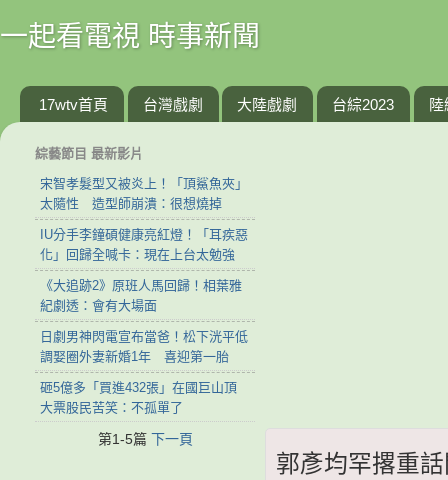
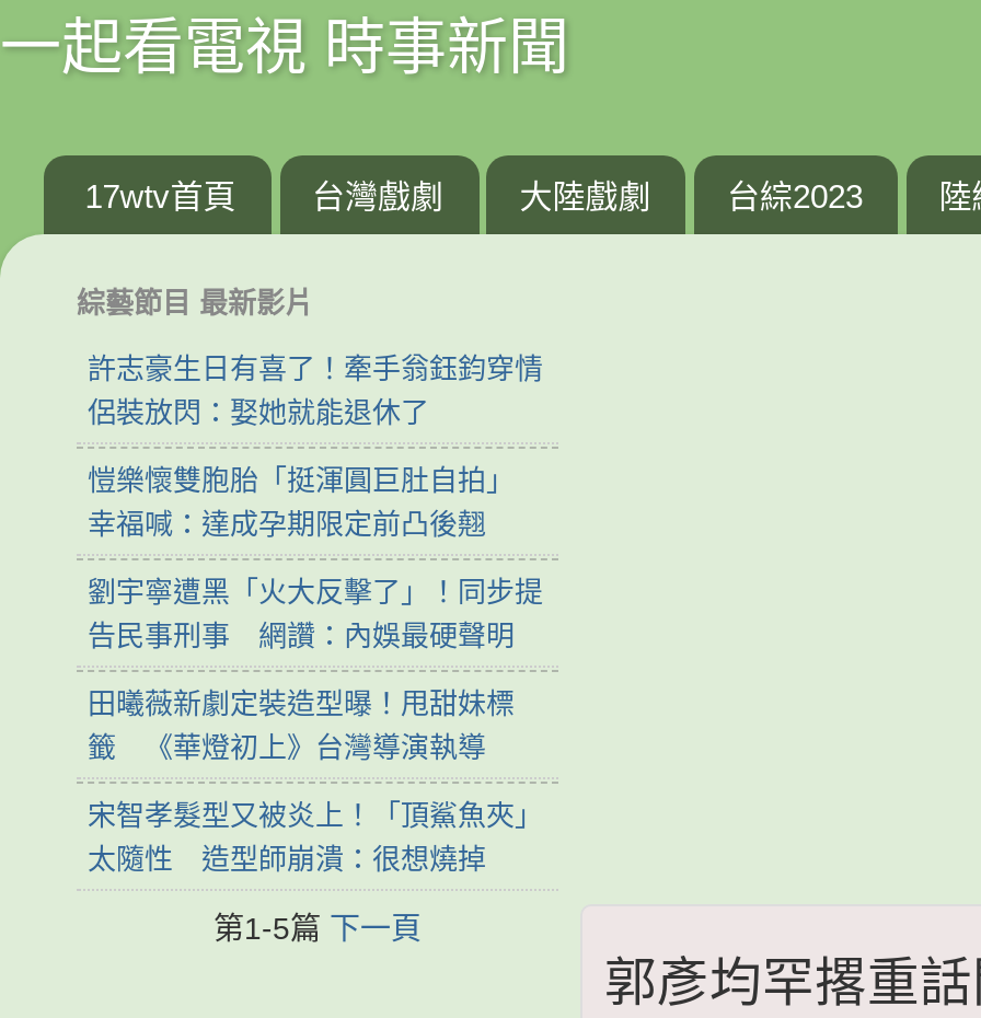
none -> [88,352,543,764] 許志豪生日有喜了！牽手翁鈺鈞穿情 | 侶裝放閃：娶她就能退休了 | 愷樂懷雙胞胎「挺渾圓巨肚自拍」 | 幸福喊：達成孕期限定前凸後翹 | 劉宇寧遭黑「火大反擊了」！同步提 | 告民事刑事 網讚：內娛最硬聲明 | 田曦薇新劇定裝造型曝！甩甜妹標 | 籤 《華燈初上》台灣導演執導
moved [40,176,248,211] -> [88,799,543,875]: 宋智孝髮型又被炎上！「頂鯊魚夾」 | 太隨性 造型師崩潰：很想燒掉
[40,227,250,415] IU分手李鐘碩健康亮紅燈！「耳疾惡 | 化」回歸全喊卡：現在上台太勉強 | 《大追跡2》原班人馬回歸！相葉雅 | 紀劇透：會有大場面 | 日劇男神閃電宣布當爸！松下洸平低 | 調娶圈外妻新婚1年 喜迎第一胎 | 砸5億多「買進432張」在國巨山頂 | 大票股民苦笑：不孤單了 -> none

